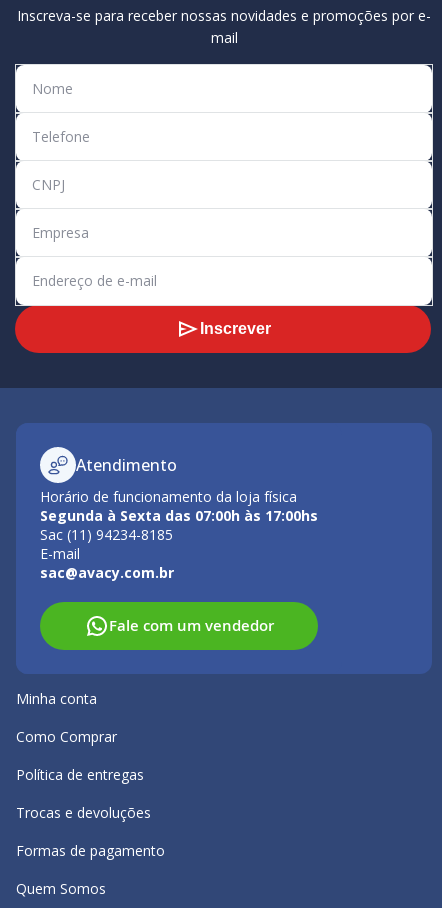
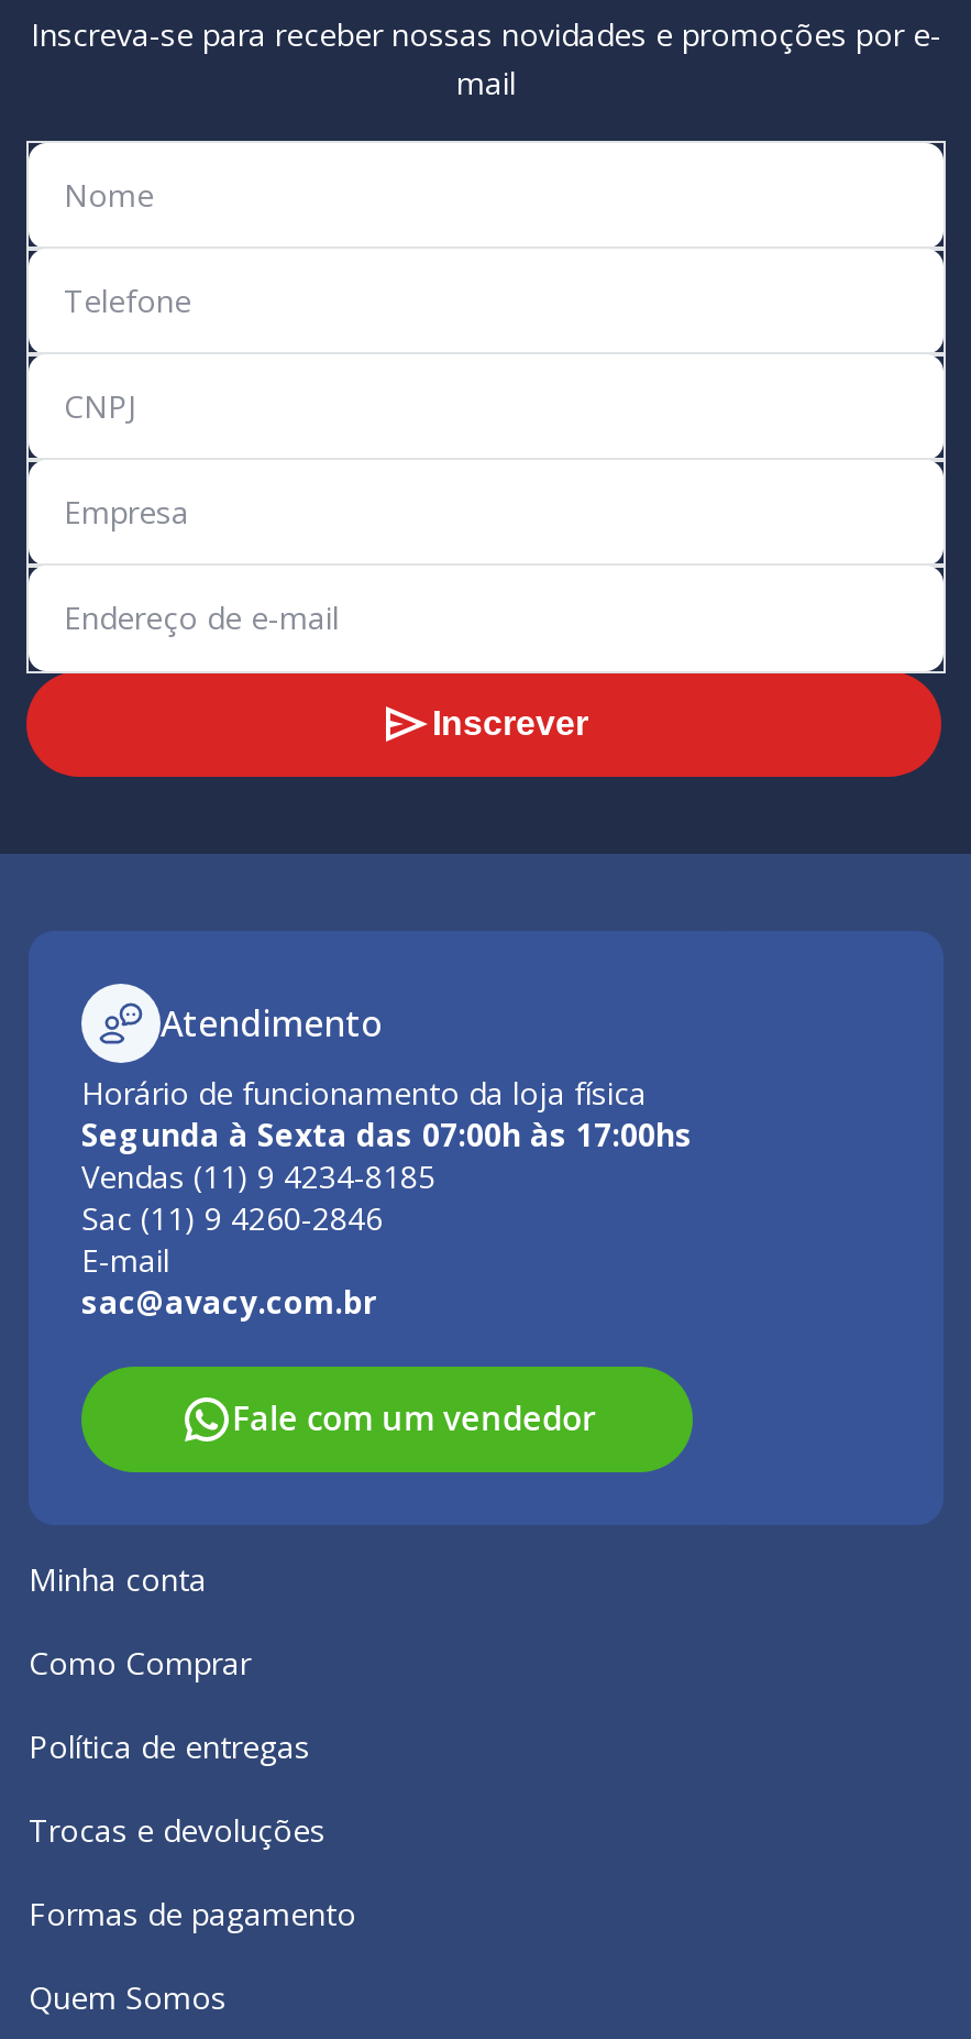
[40,525,173,544] Sac (11) 94234-8185 -> [81,1155,435,1239] Vendas (11) 9 4234-8185 | Sac (11) 9 4260-2846

